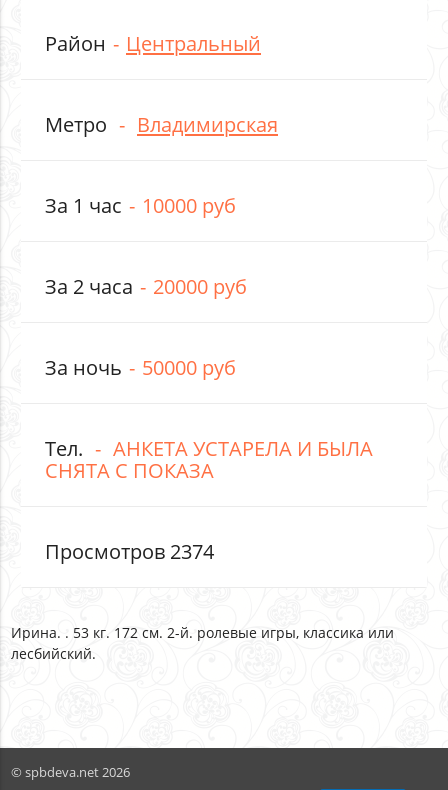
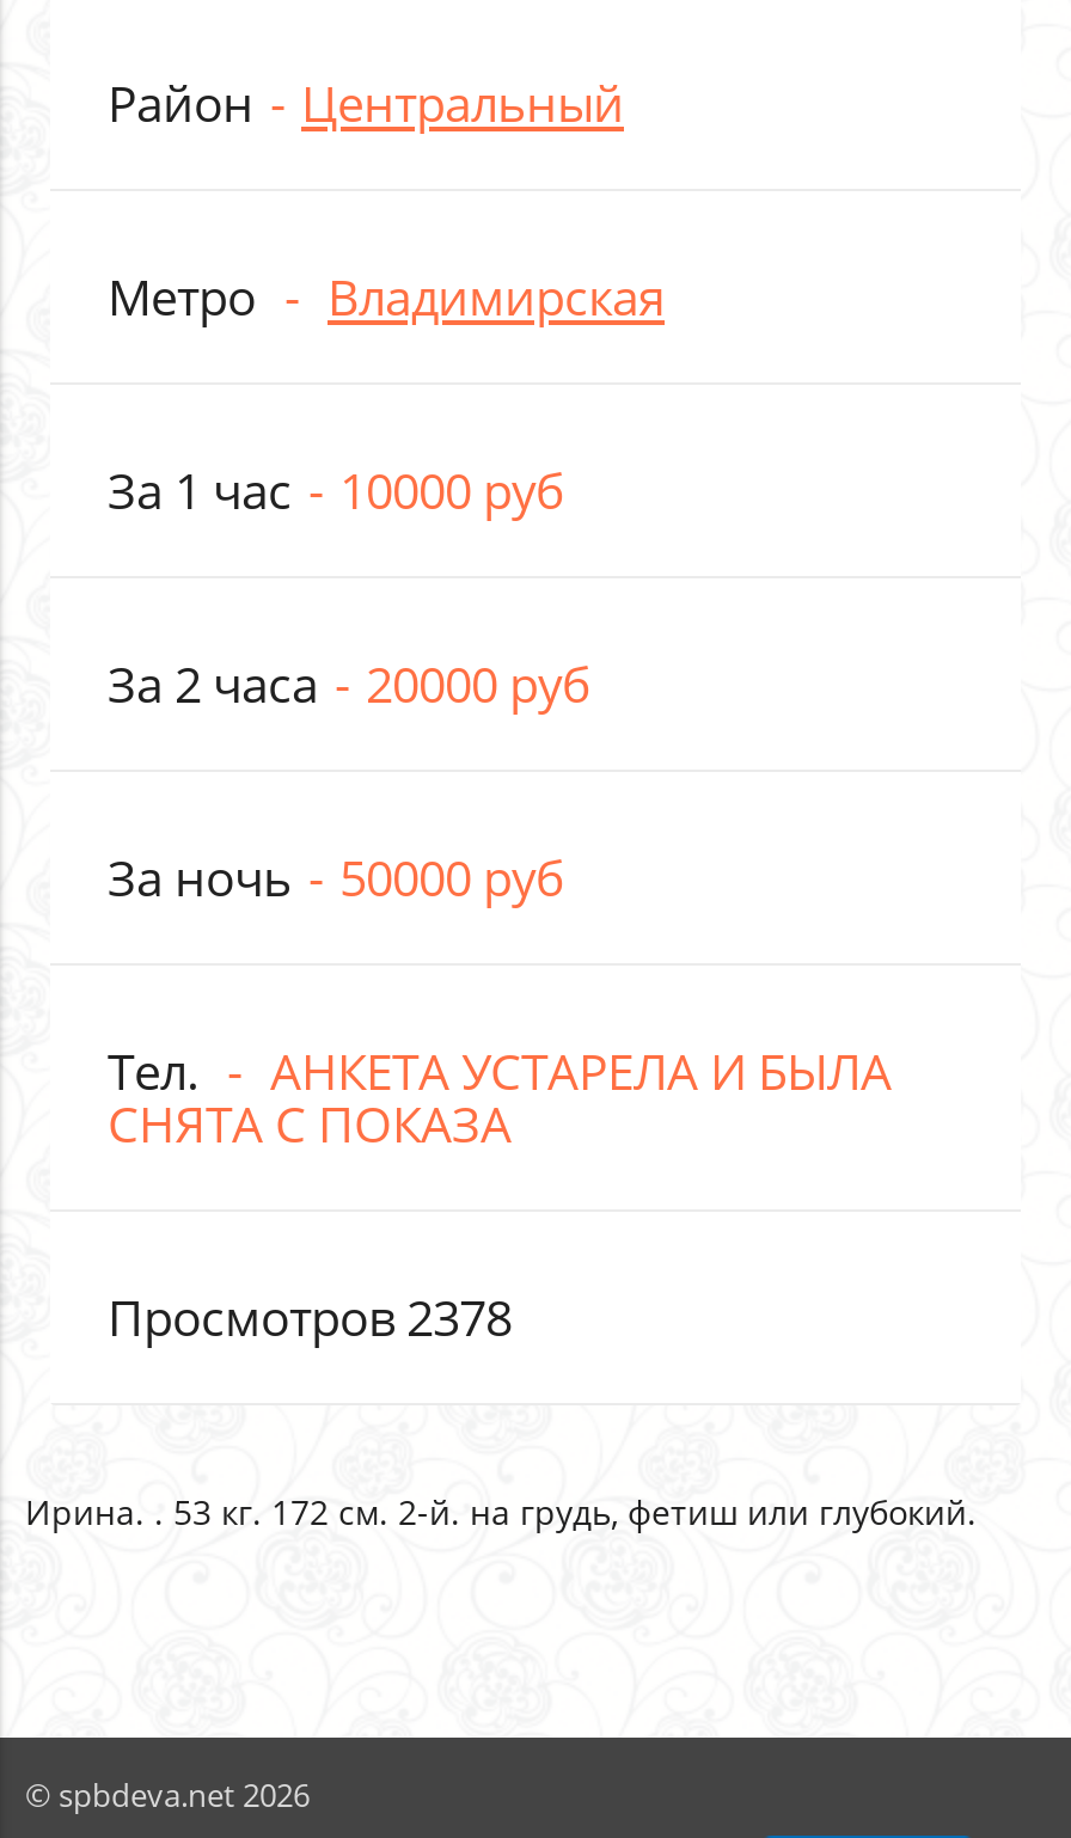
[45,537,214,565] Просмотров 2374 -> [108,1284,512,1351] Просмотров 2378
[10,623,393,663] Ирина. . 53 кг. 172 см. 2-й. ролевые игры, классика или | лесбийский. -> [25,1489,977,1534] Ирина. . 53 кг. 172 см. 2-й. на грудь, фетиш или глубокий.

